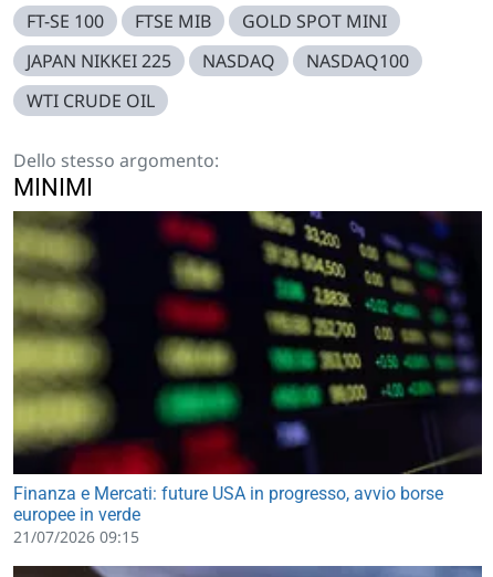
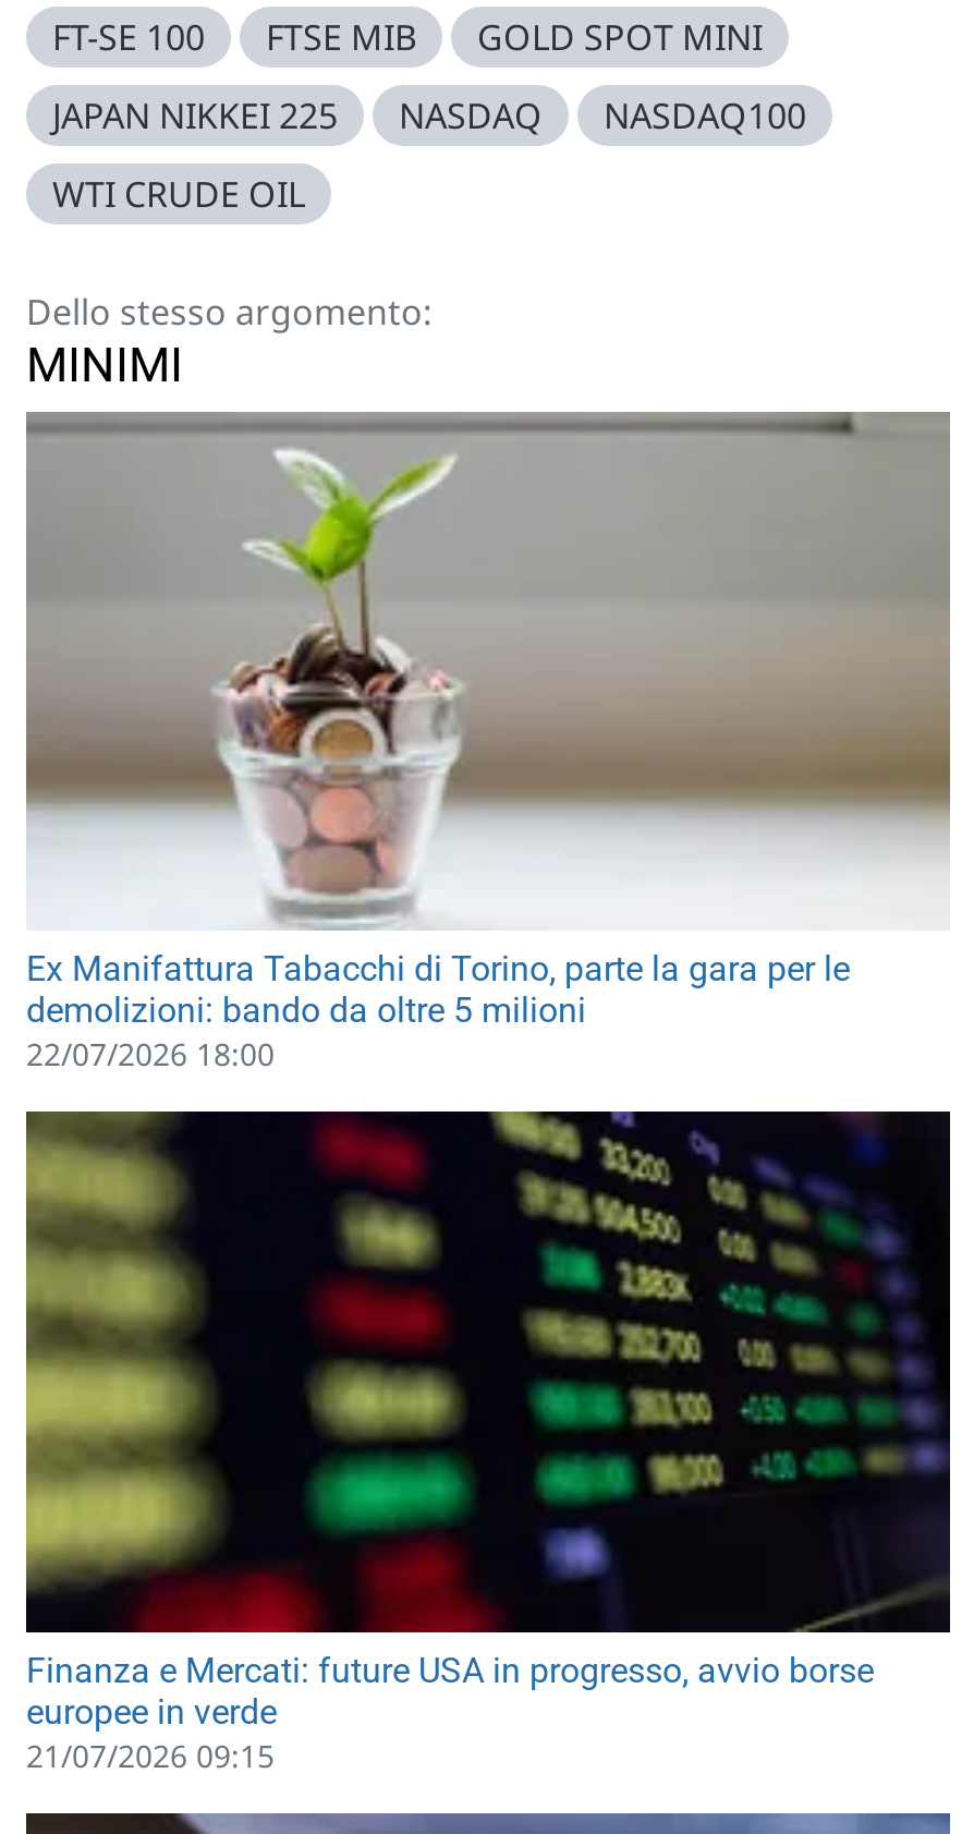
none -> [26,412,952,1074] [image] | Ex Manifattura Tabacchi di Torino, parte la gara per le | demolizioni: bando da oltre 5 milioni | 22/07/2026 18:00

